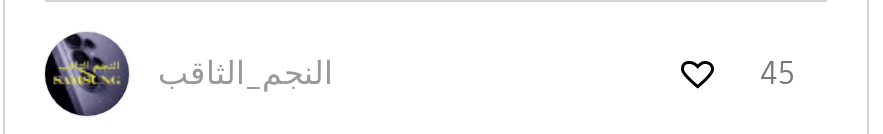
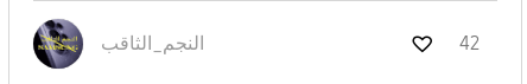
[752,54,796,92] 45 -> [454,32,479,54] 42

